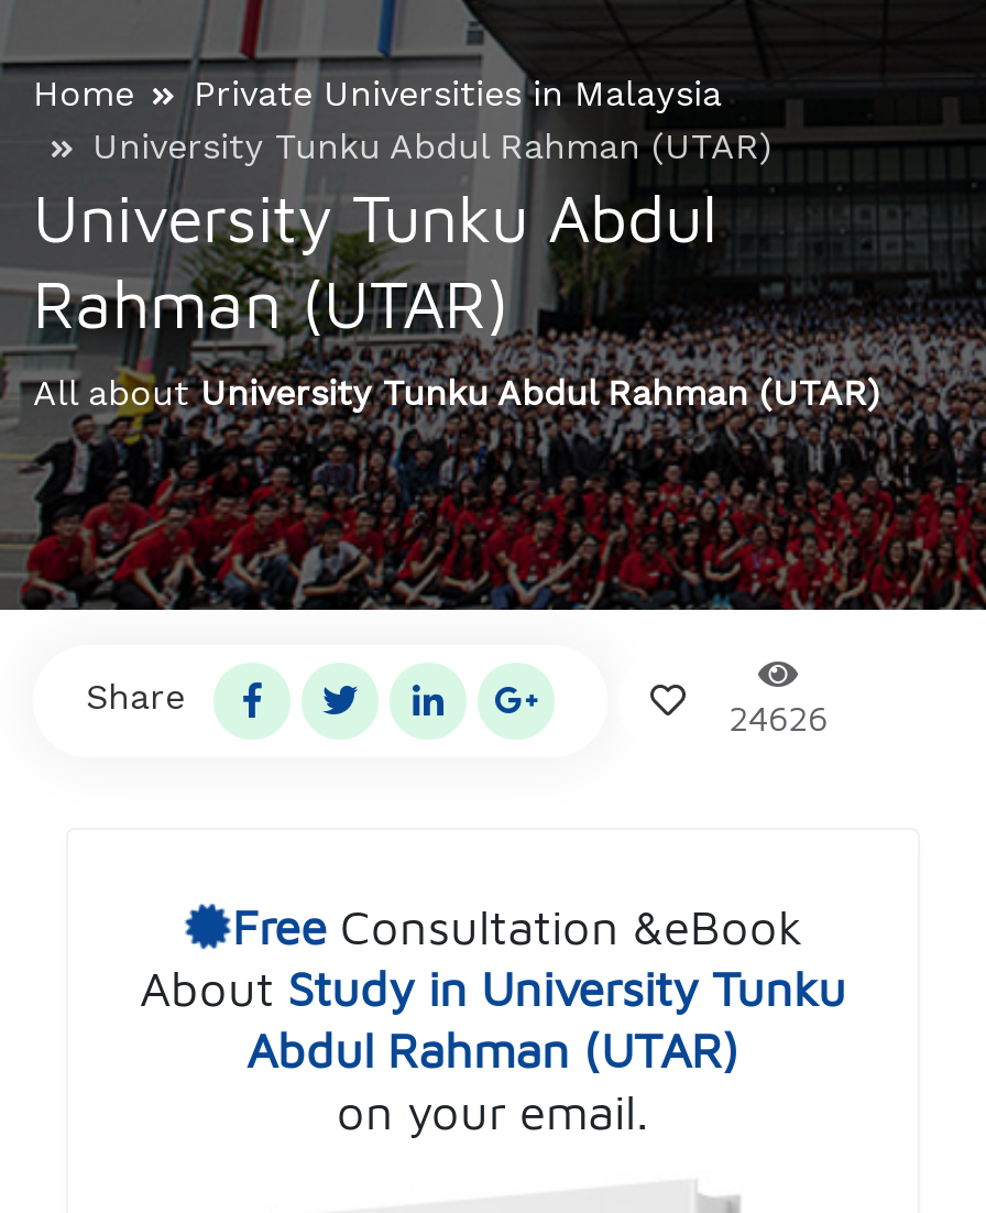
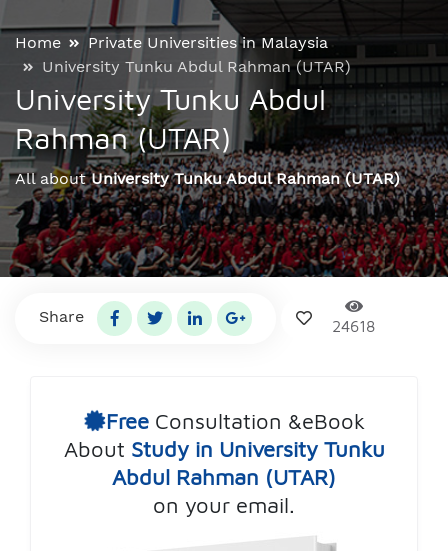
[728,698,828,738] 24626 -> [332,317,375,335] 24618

